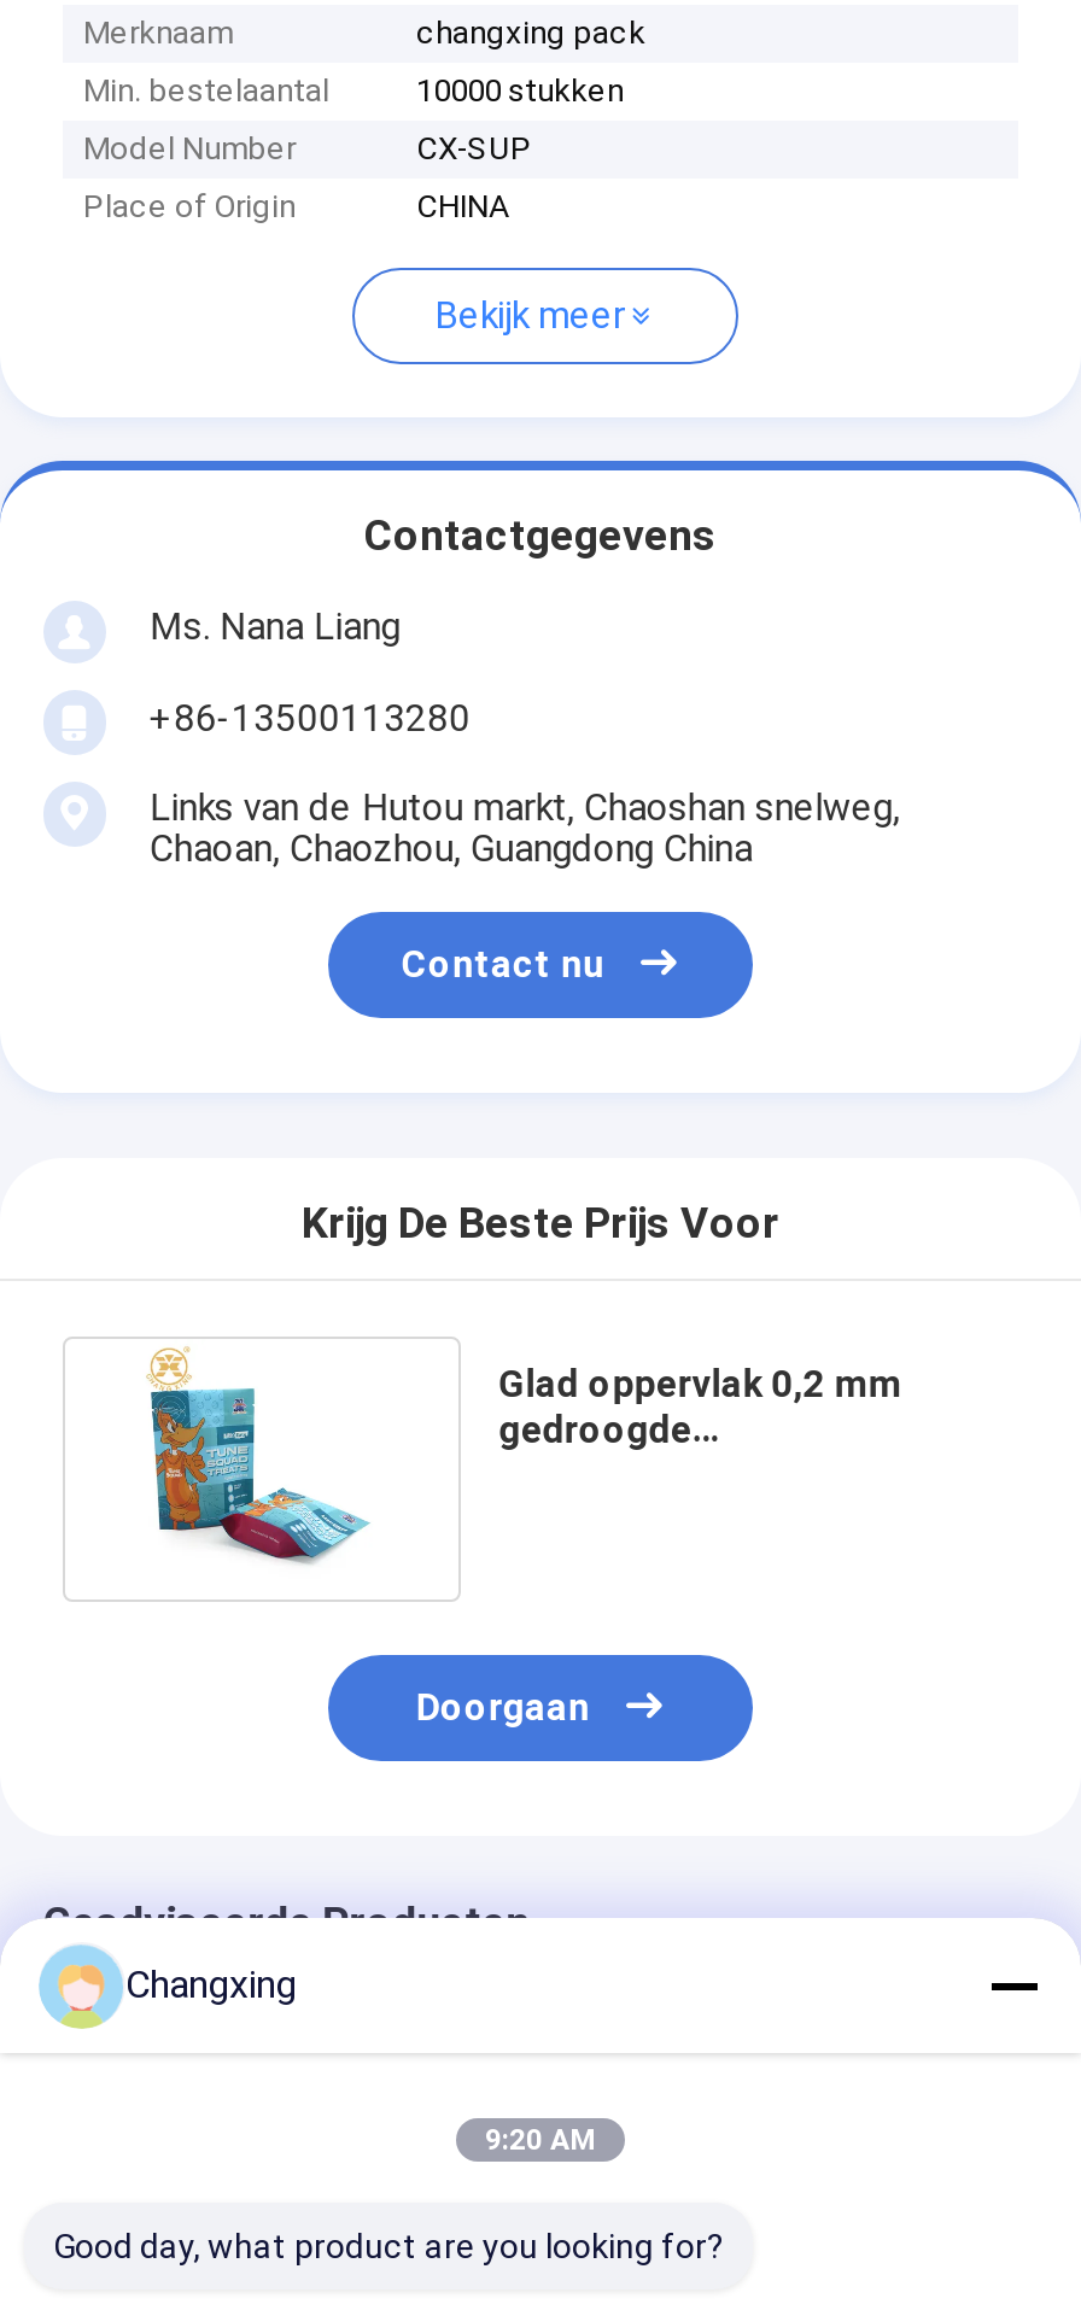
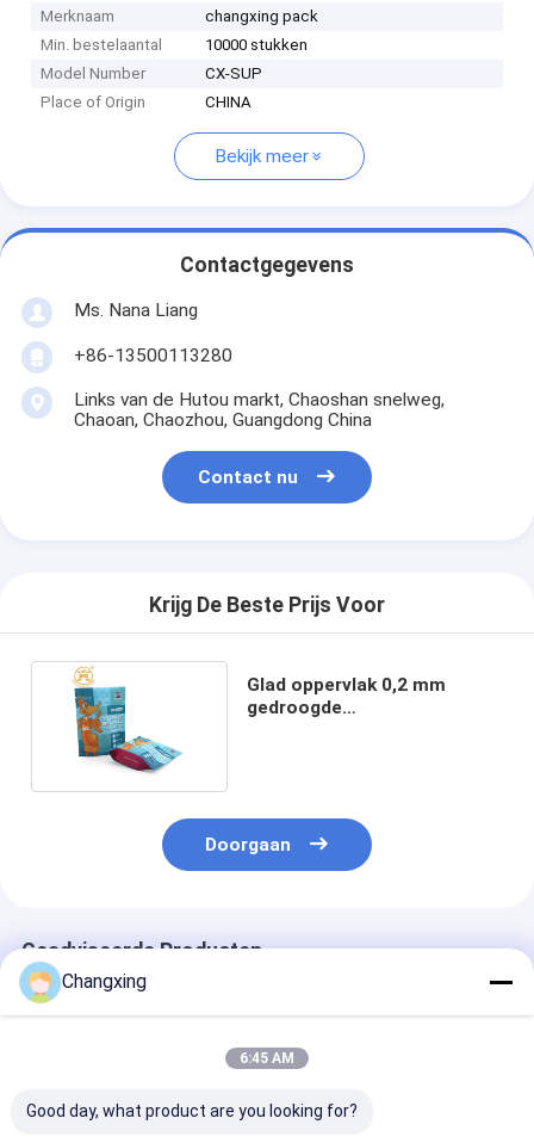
[485,2123,596,2157] 9:20 AM -> [240,1050,294,1067] 6:45 AM

